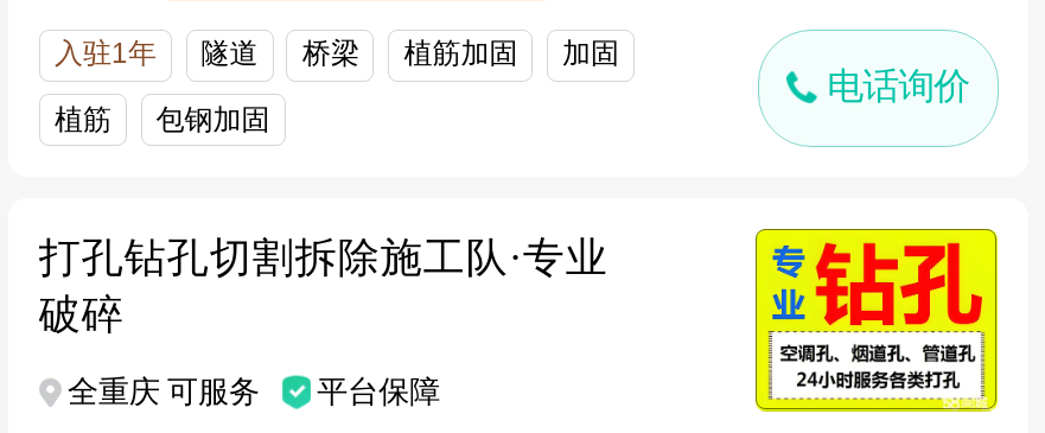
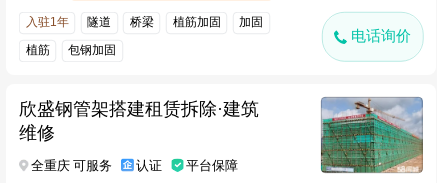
[39,234,608,339] 打孔钻孔切割拆除施工队·专业 | 破碎 -> [19,99,259,143] 欣盛钢管架搭建租赁拆除·建筑 | 维修
[753,228,1000,415] [image] -> [320,96,424,174] [image]
none -> [136,157,162,172] 认证

